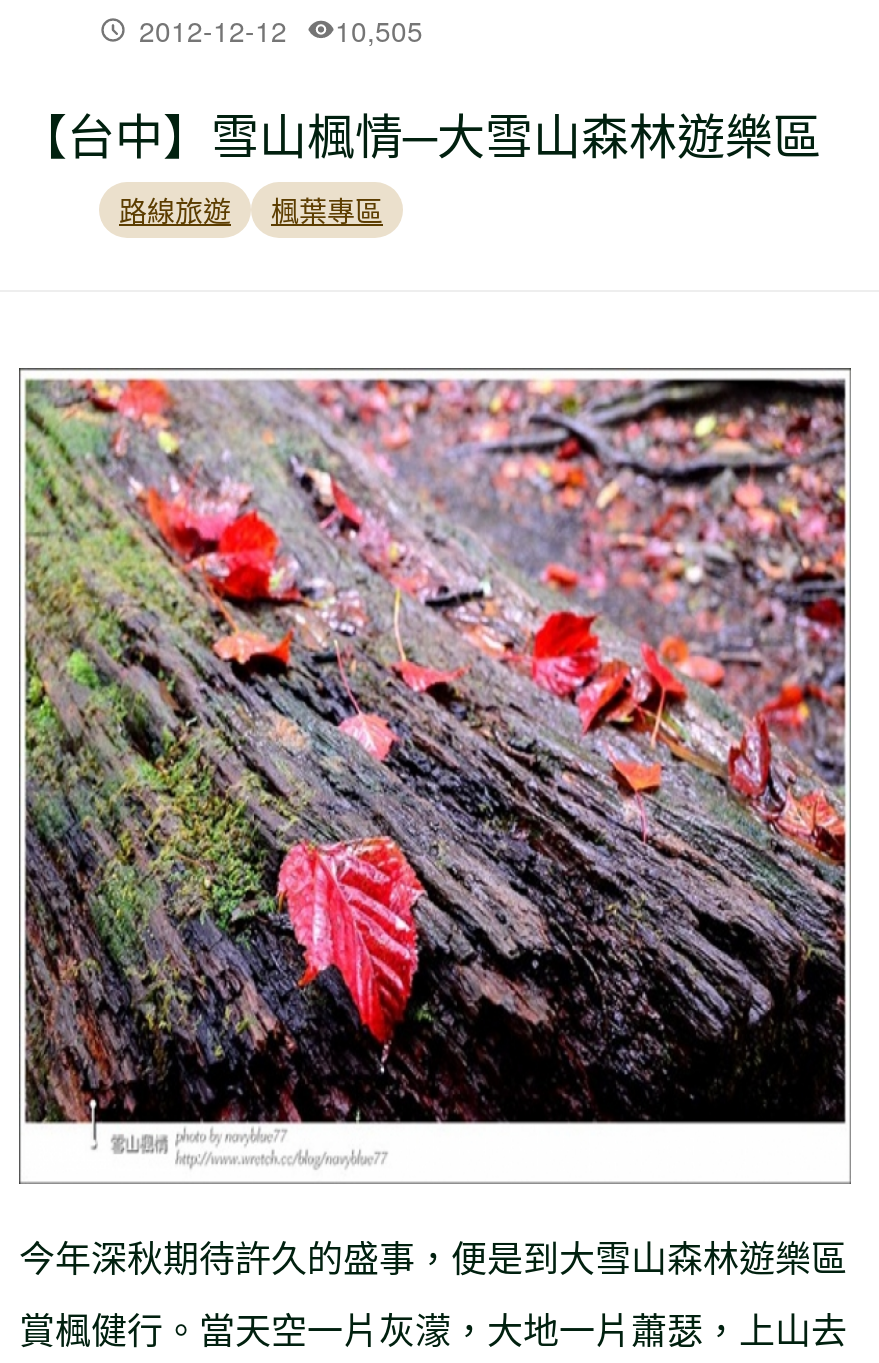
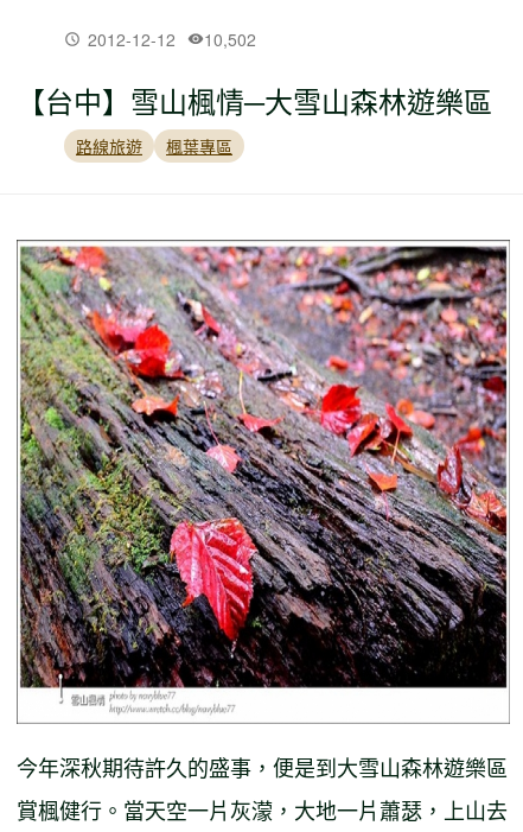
[335,10,423,50] 10,505 -> [204,27,256,51] 10,502

